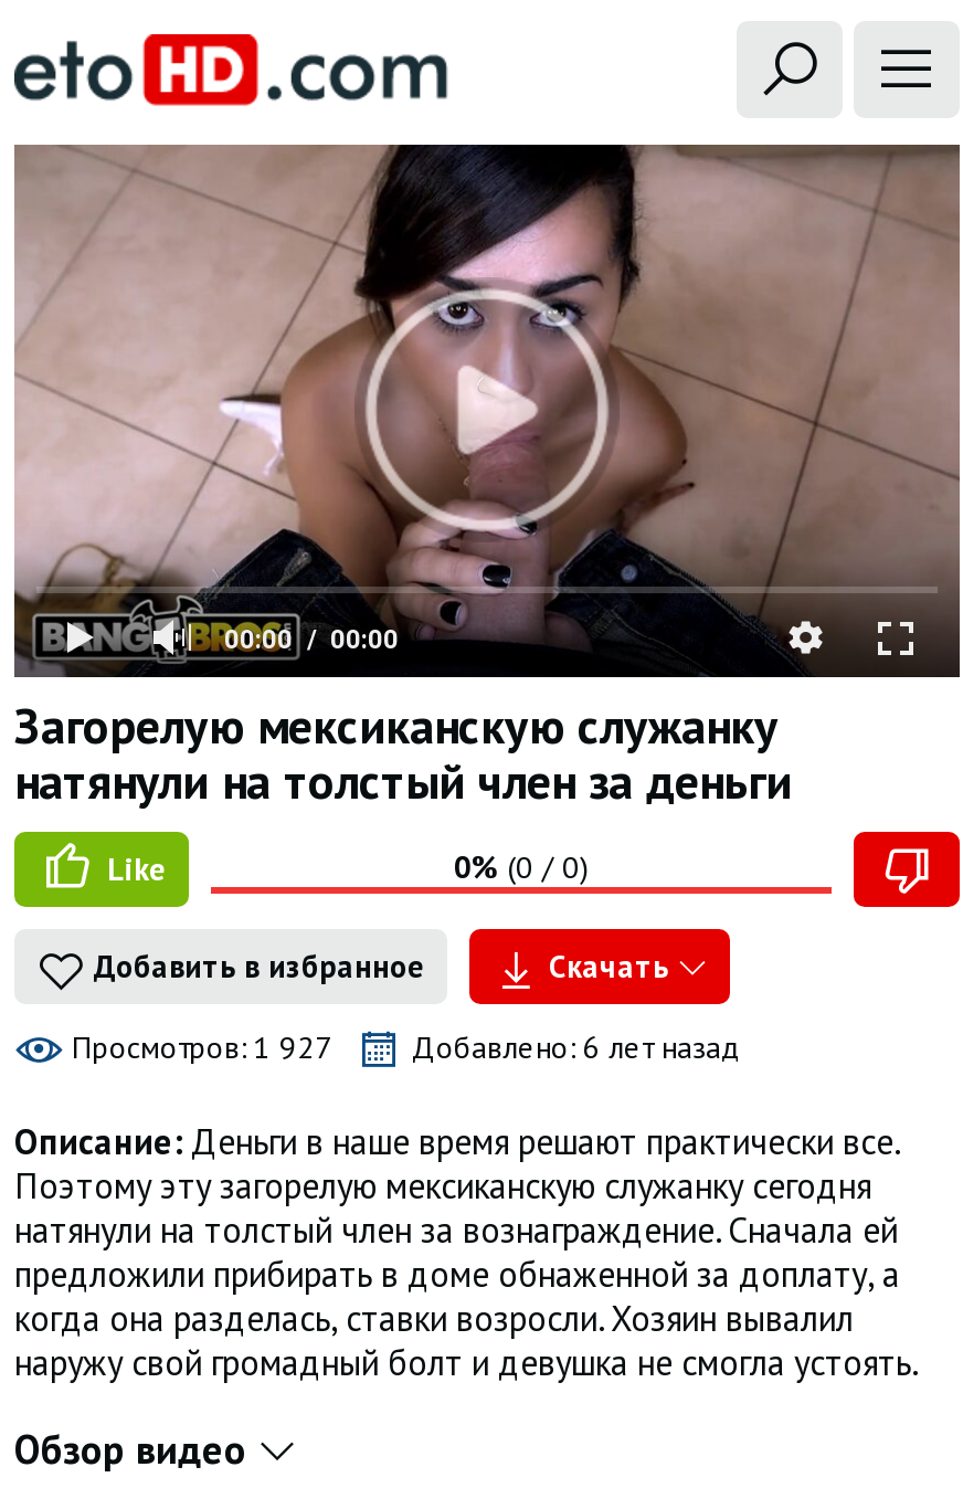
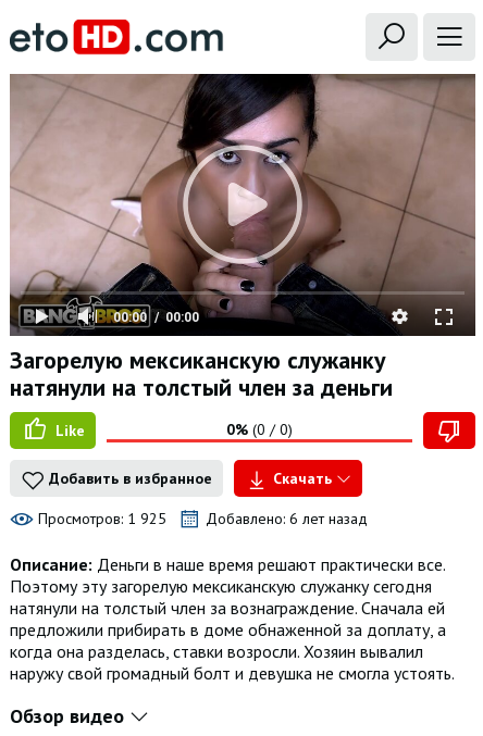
[63,1028,741,1068] Просмотров: 1 927 Добавлено: 6 лет назад -> [34,508,368,528] Просмотров: 1 925 Добавлено: 6 лет назад

